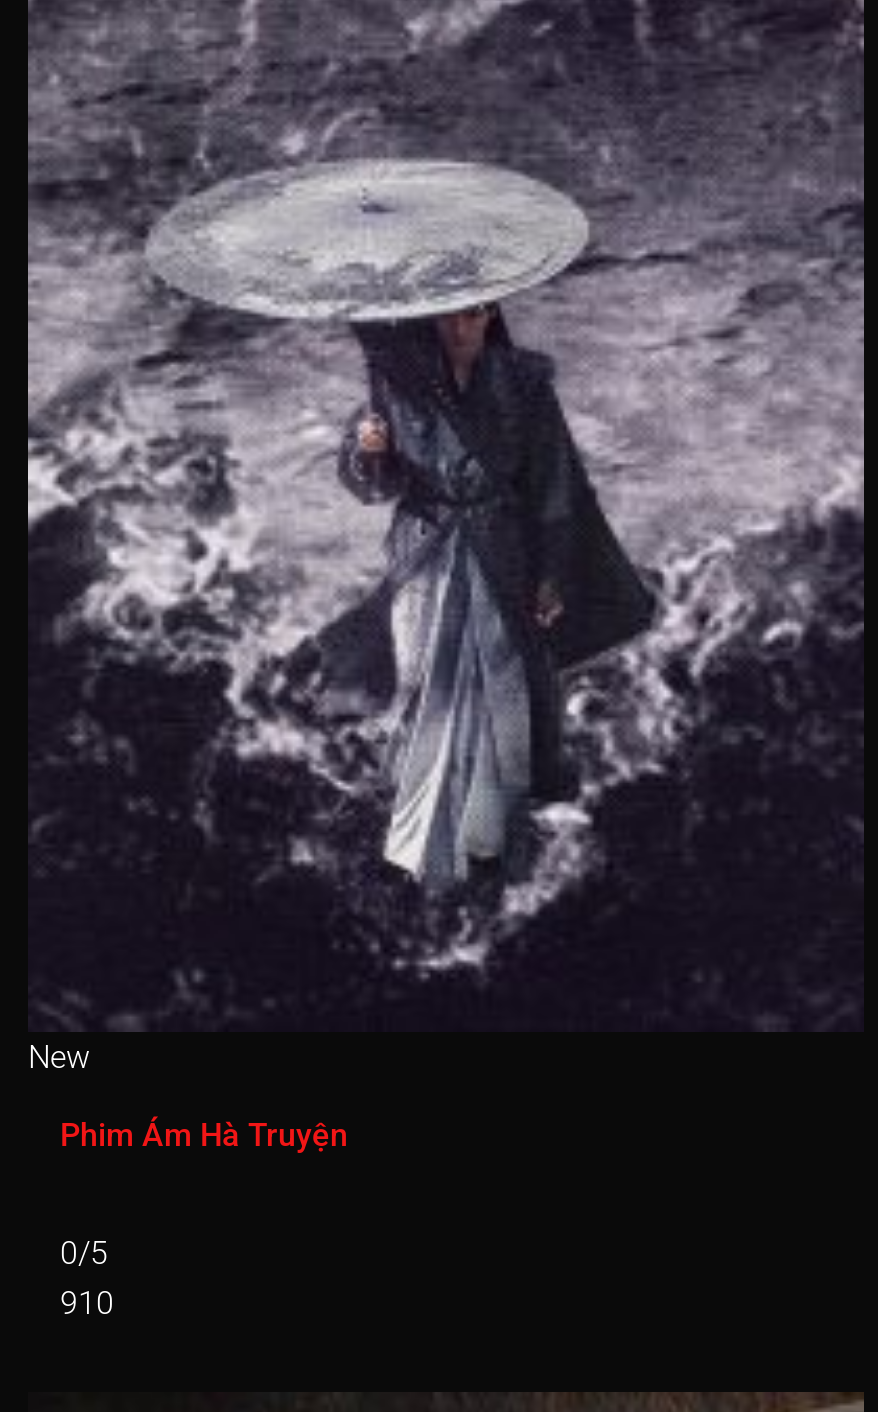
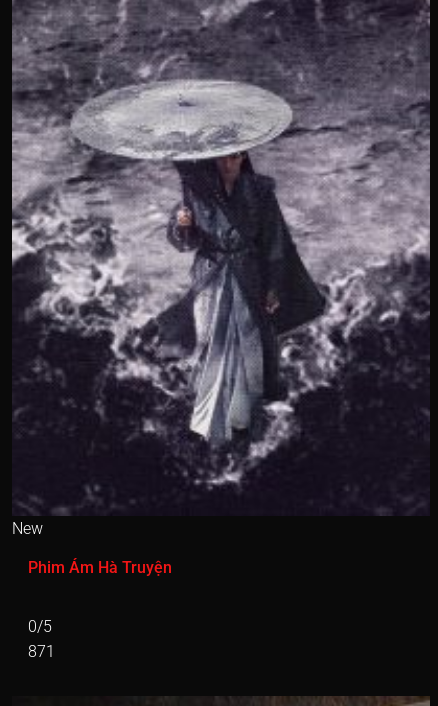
[60,1285,114,1323] 910 -> [28,642,55,661] 871

